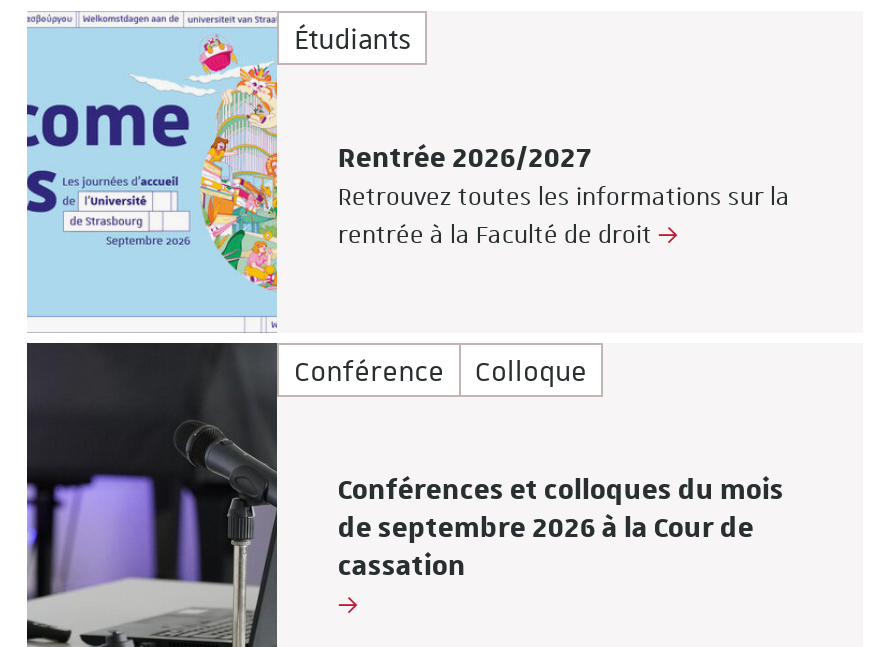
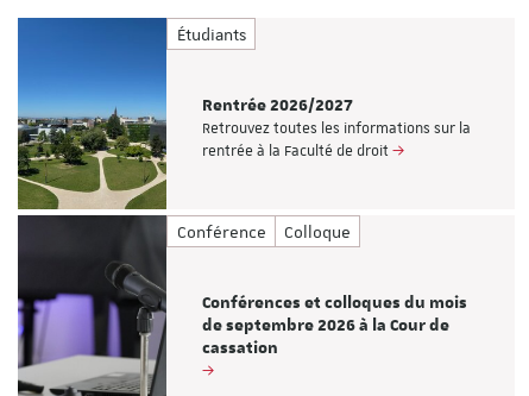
[25,11,279,333] [image] -> [17,17,168,210] [image]

